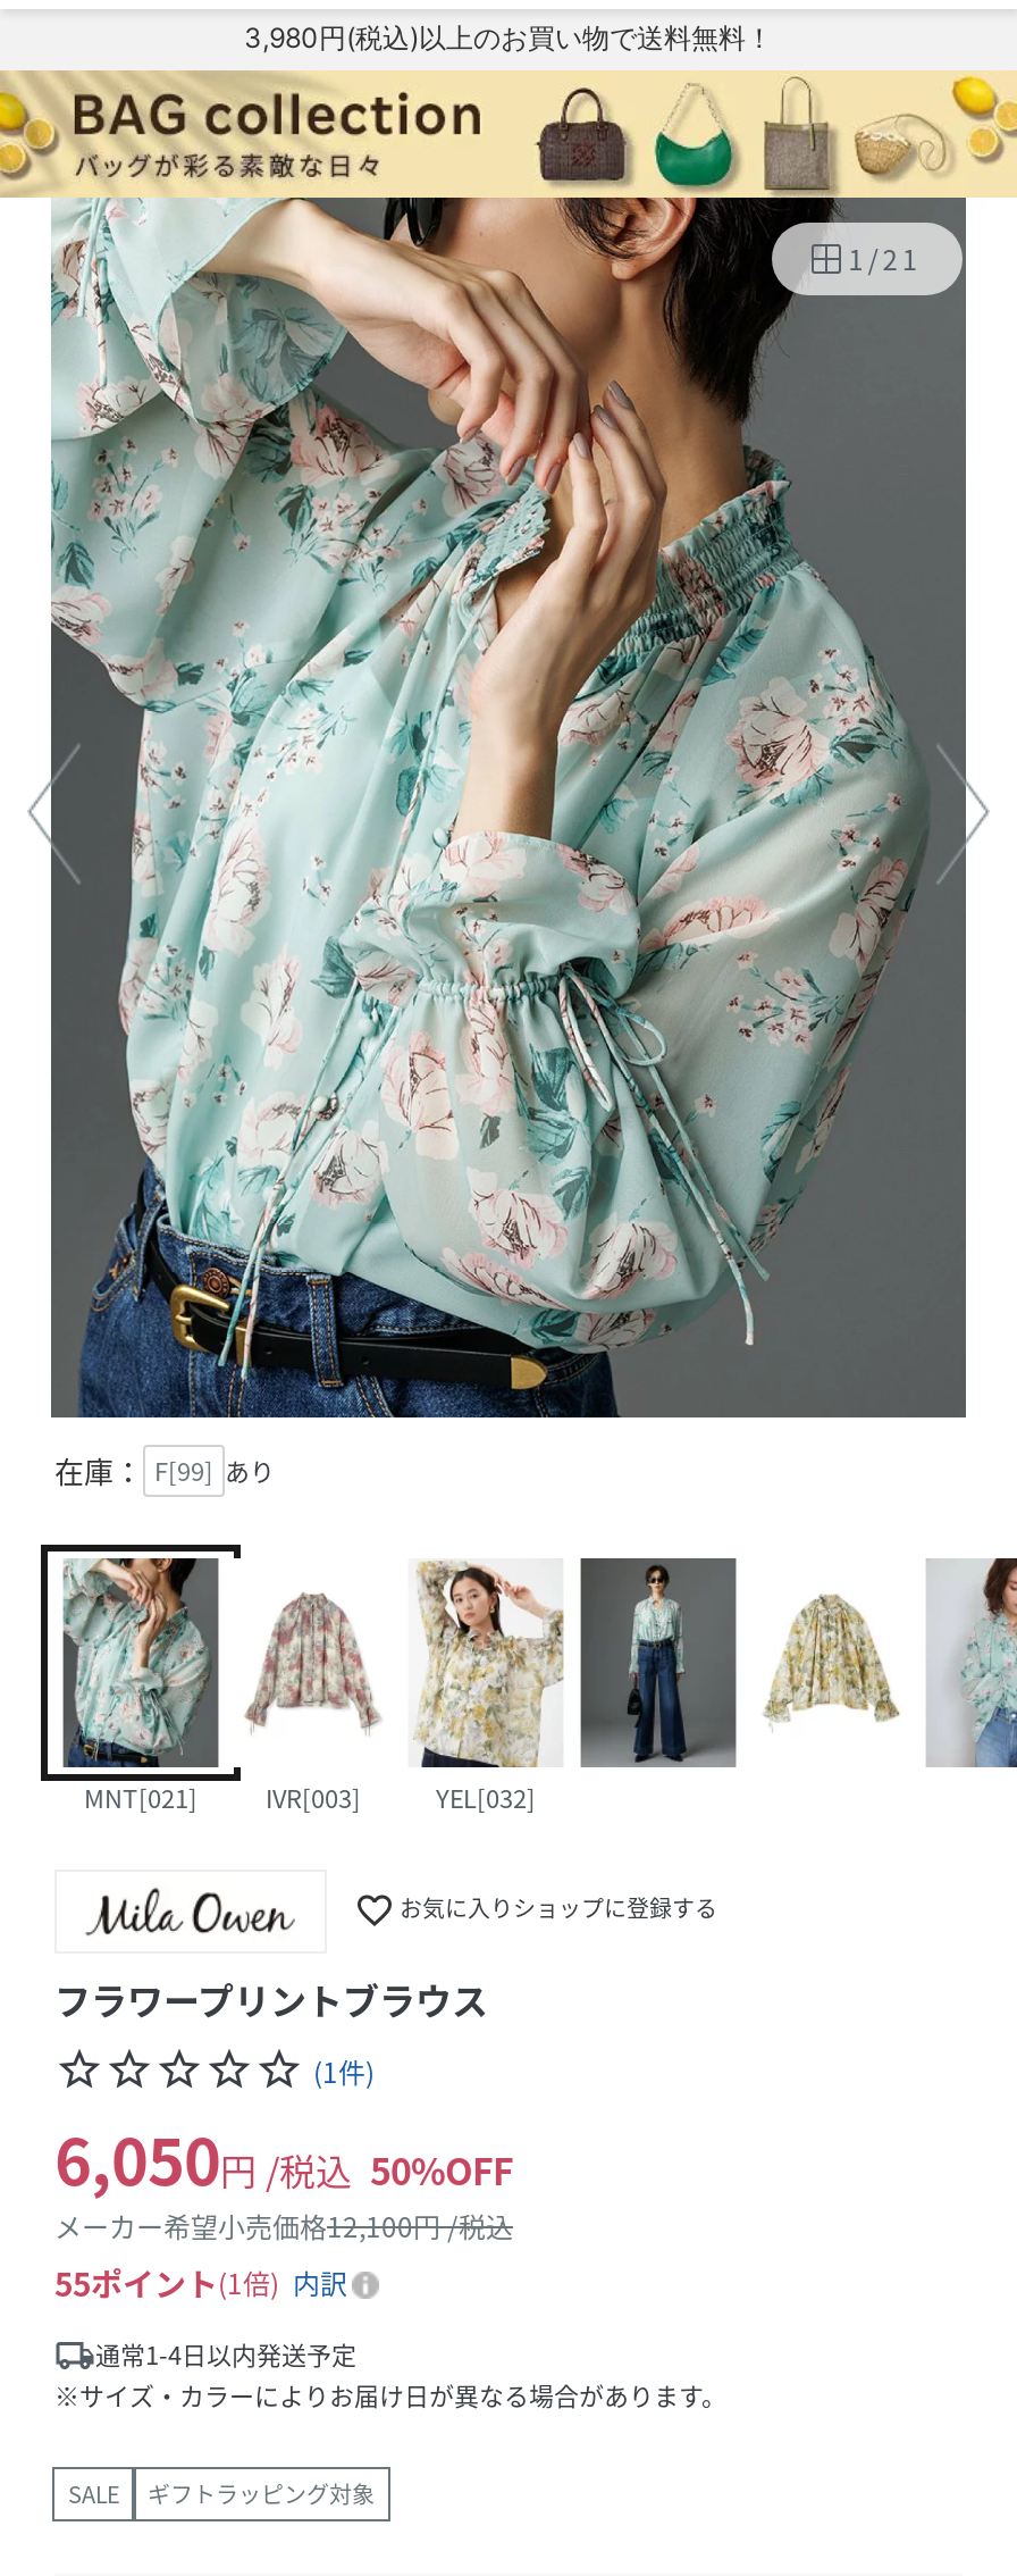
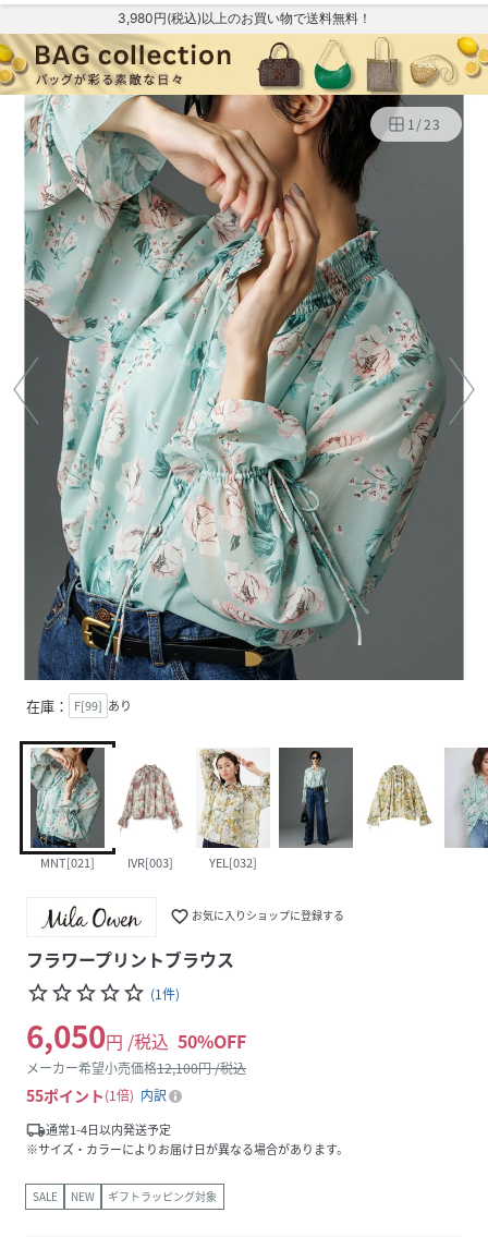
[848,238,922,279] 1 /21 -> [407,114,442,134] 1 /23
none -> [71,1188,95,1204] NEW

